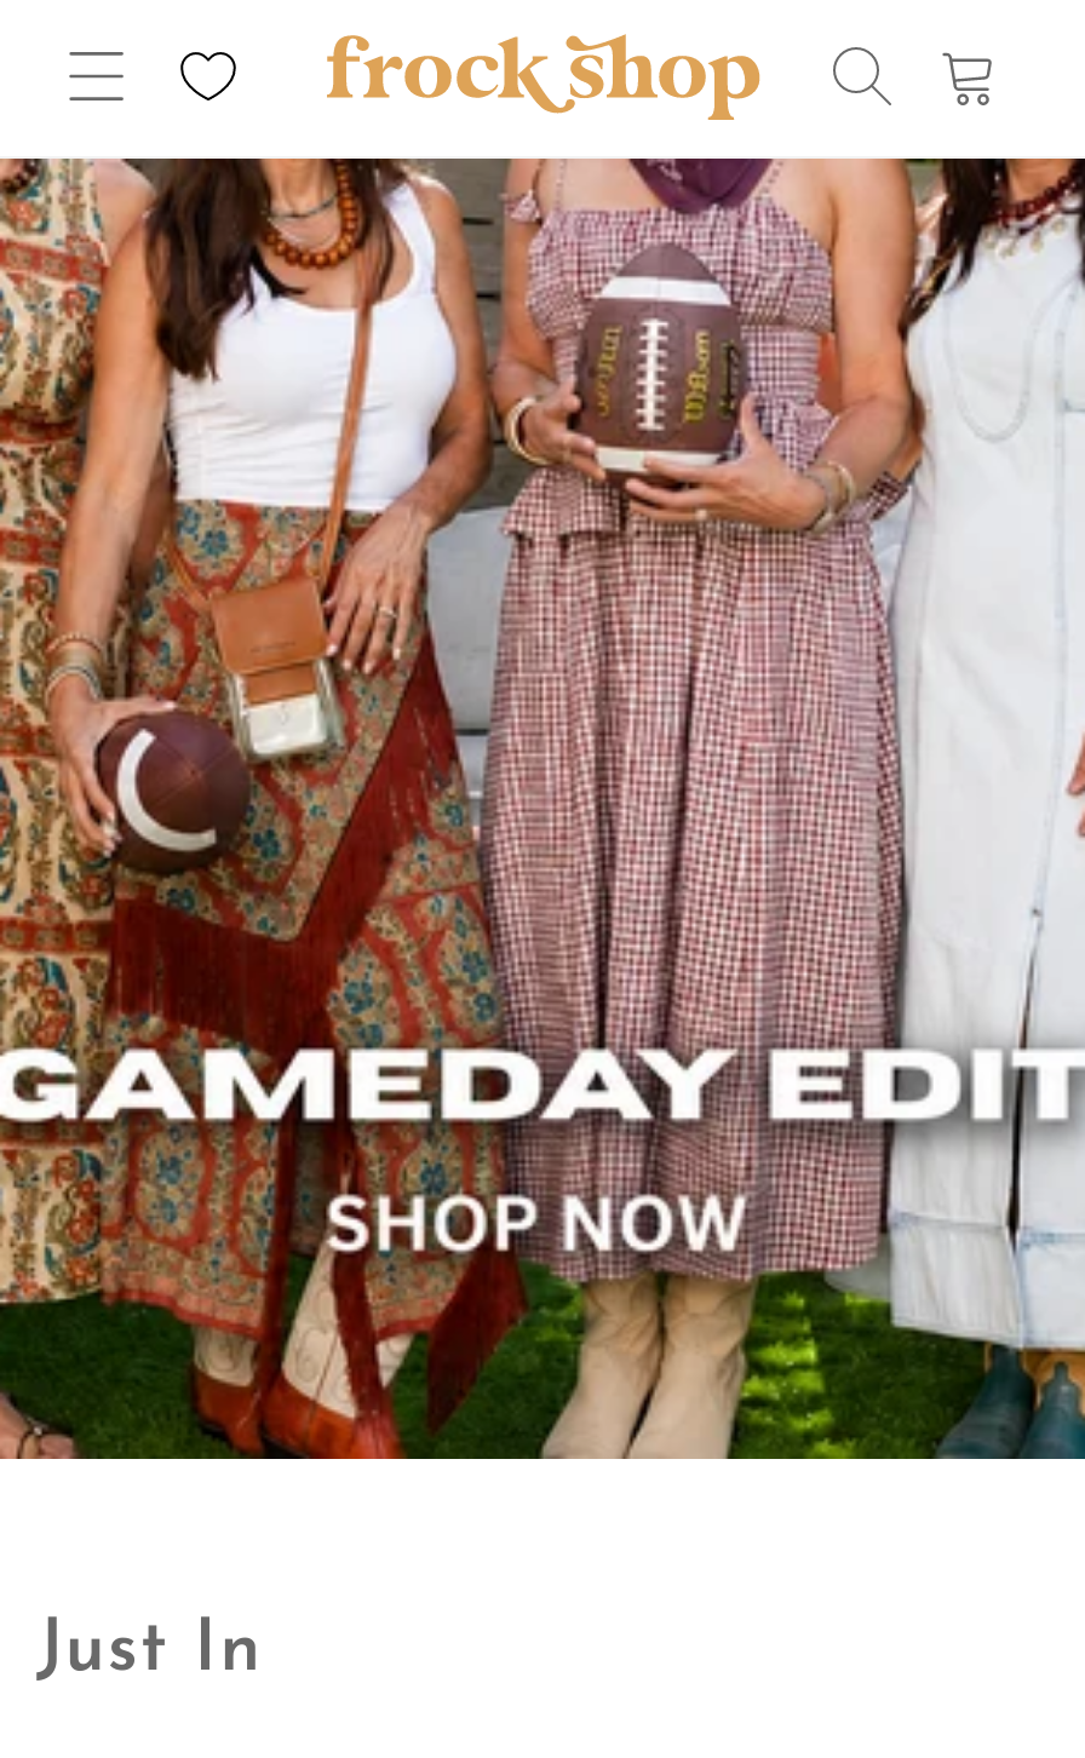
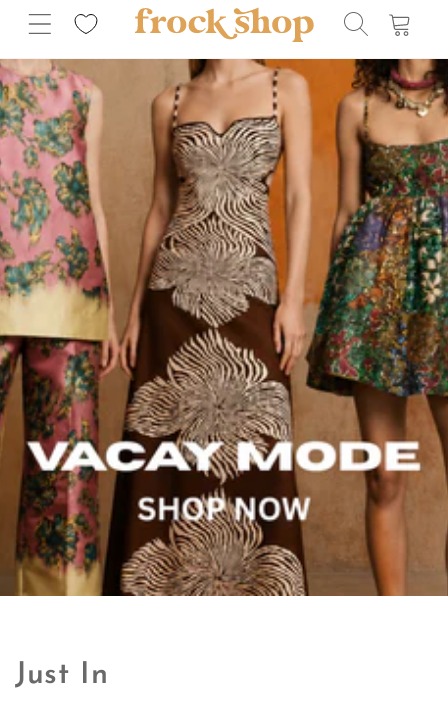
[7,155,1078,1463] [image] -> [3,58,445,597] [image]

